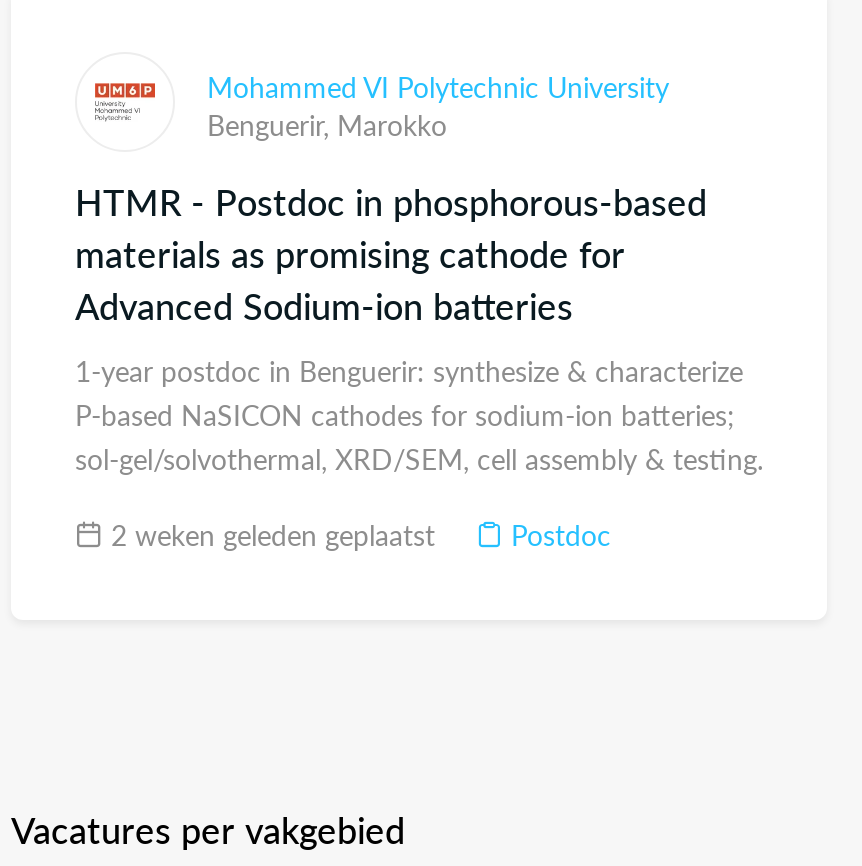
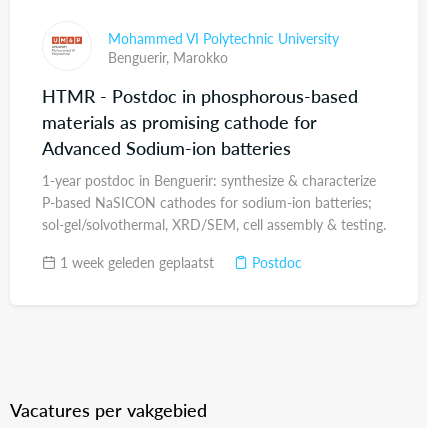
[103,514,435,554] 2 weken geleden geplaatst -> [56,252,214,272] 1 week geleden geplaatst

